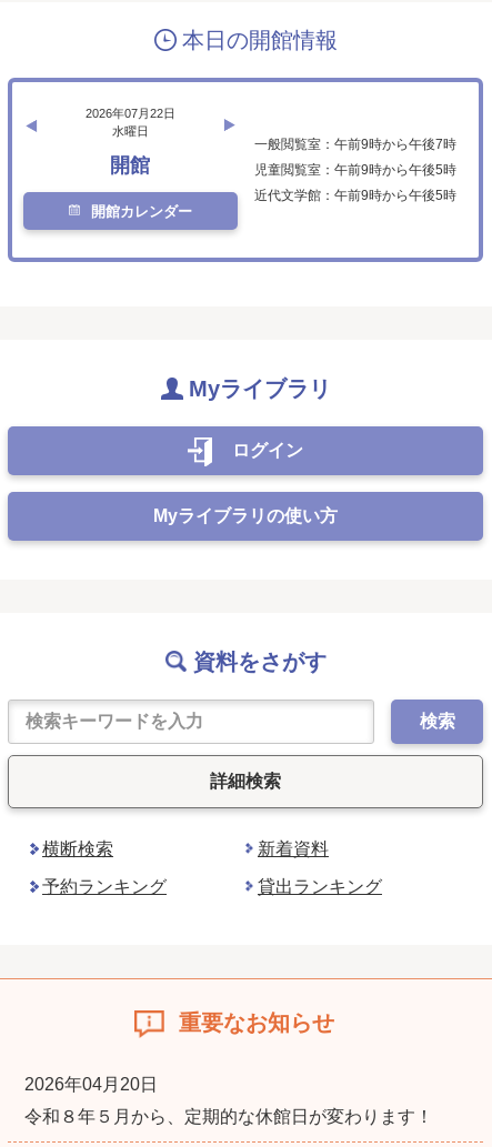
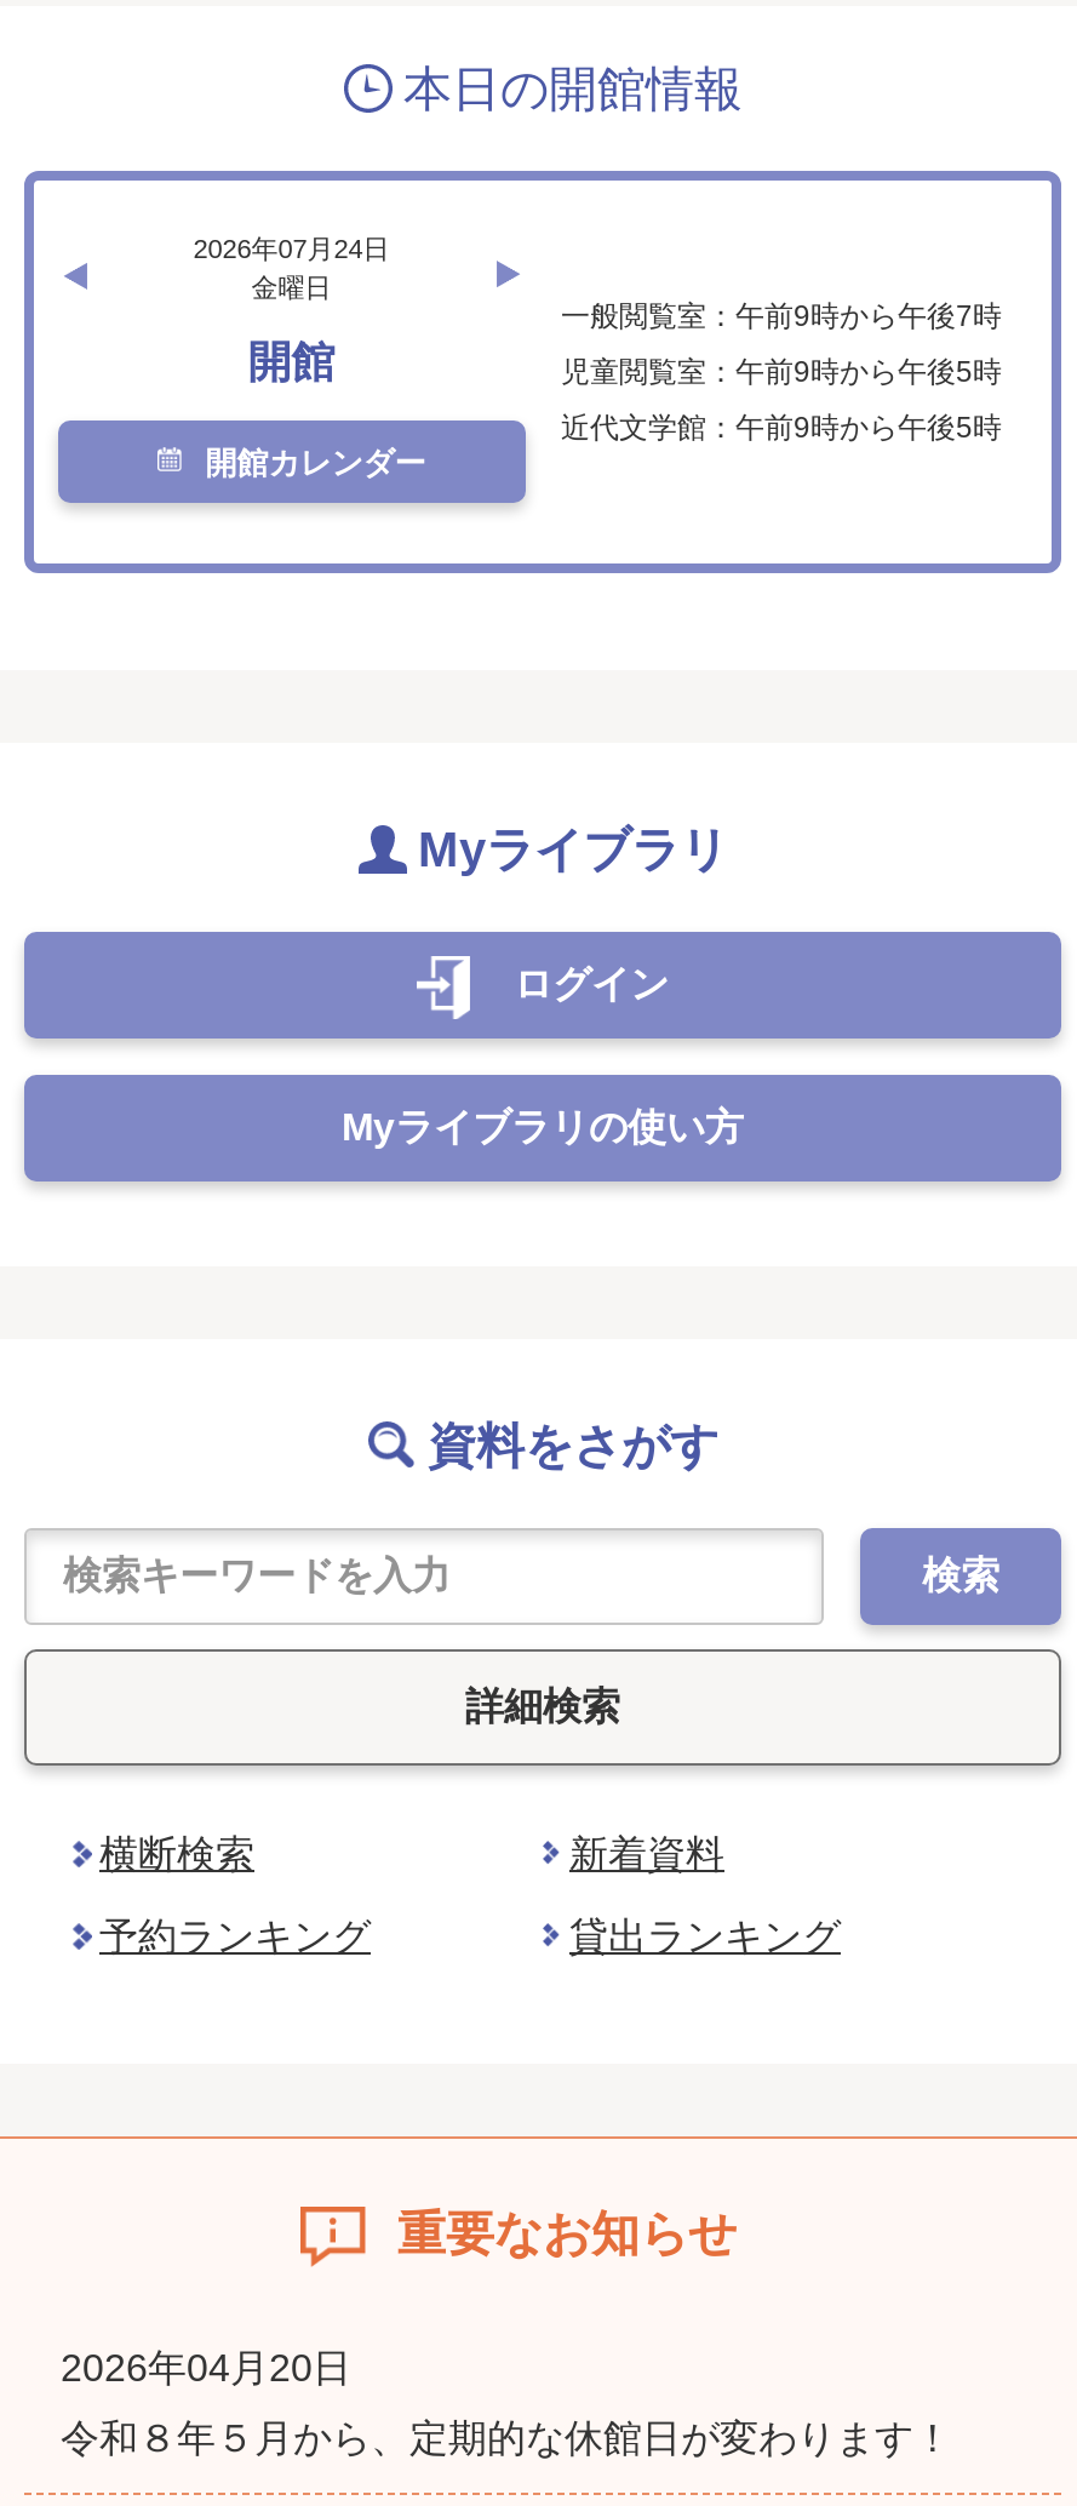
[85,106,175,119] 2026年07月22日 -> [193,233,390,262] 2026年07月24日
[112,124,149,137] 水曜日 -> [252,272,331,301] 金曜日

